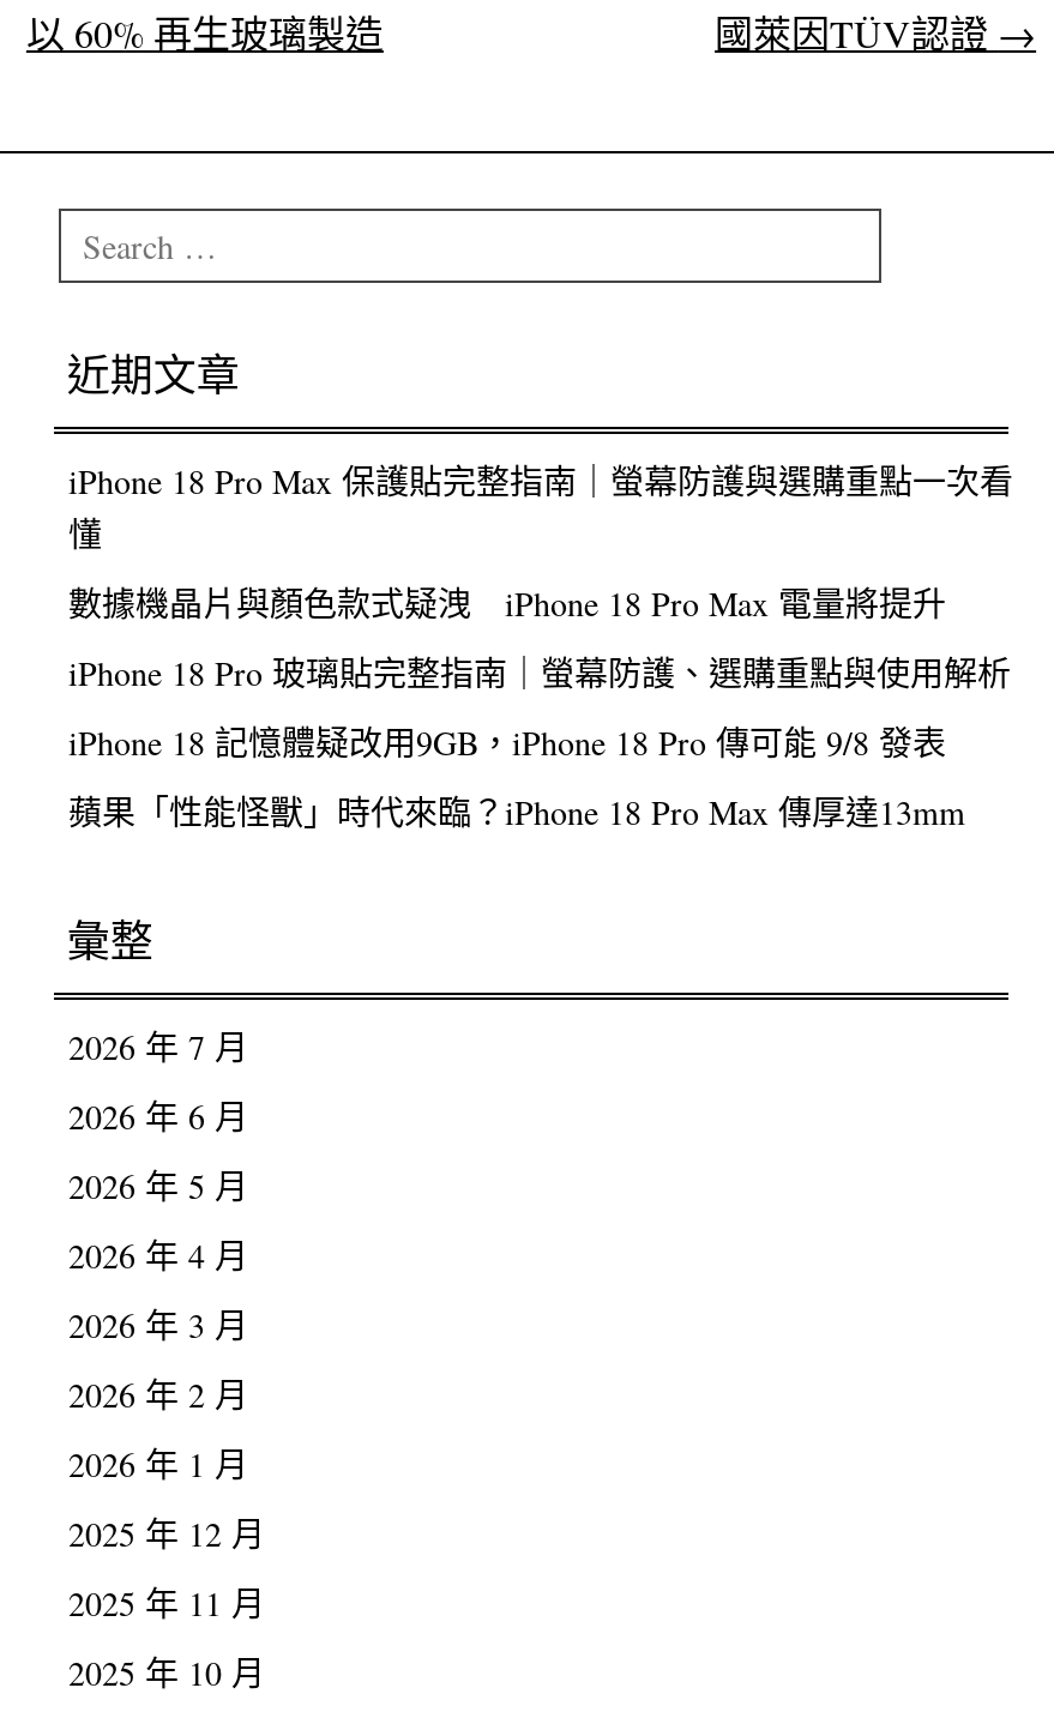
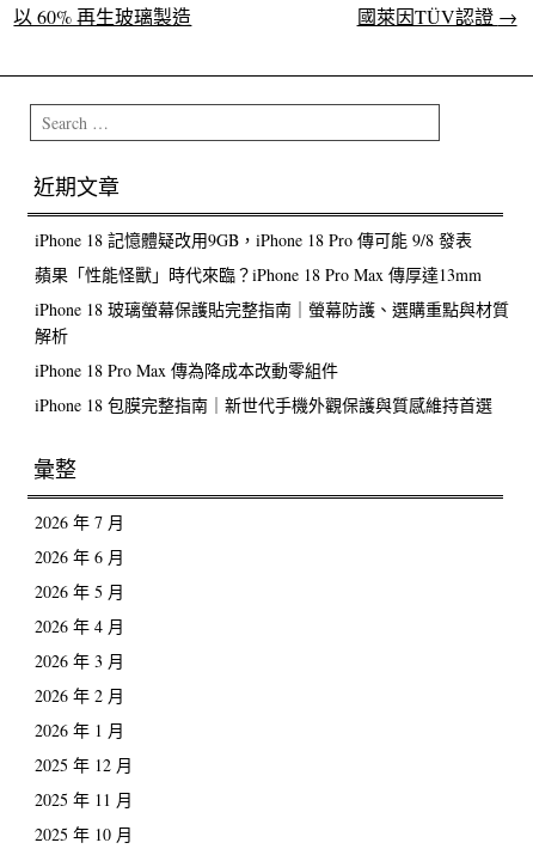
[68,459,1013,696] iPhone 18 Pro Max 保護貼完整指南｜螢幕防護與選購重點一次看 | 懂 | 數據機晶片與顏色款式疑洩 iPhone 18 Pro Max 電量將提升 | iPhone 18 Pro 玻璃貼完整指南｜螢幕防護、選購重點與使用解析 -> none
moved [68,720,965,835] -> [35,229,481,286]: iPhone 18 記憶體疑改用9GB，iPhone 18 Pro 傳可能 9/8 發表 | 蘋果「性能怪獸」時代來臨？iPhone 18 Pro Max 傳厚達13mm
none -> [35,298,509,417] iPhone 18 玻璃螢幕保護貼完整指南｜螢幕防護、選購重點與材質 | 解析 | iPhone 18 Pro Max 傳為降成本改動零組件 | iPhone 18 包膜完整指南｜新世代手機外觀保護與質感維持首選

